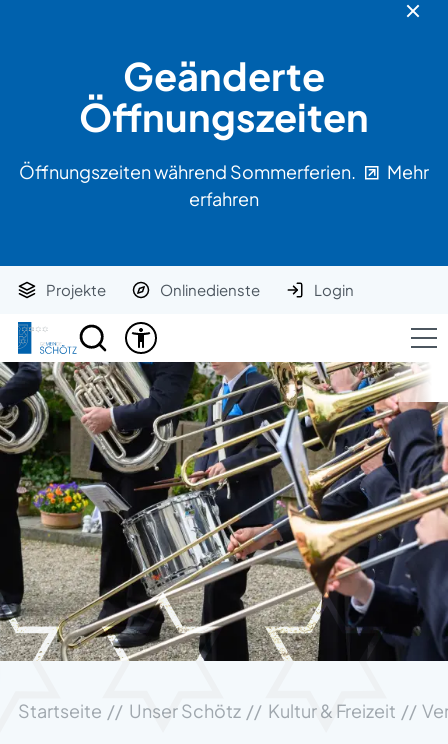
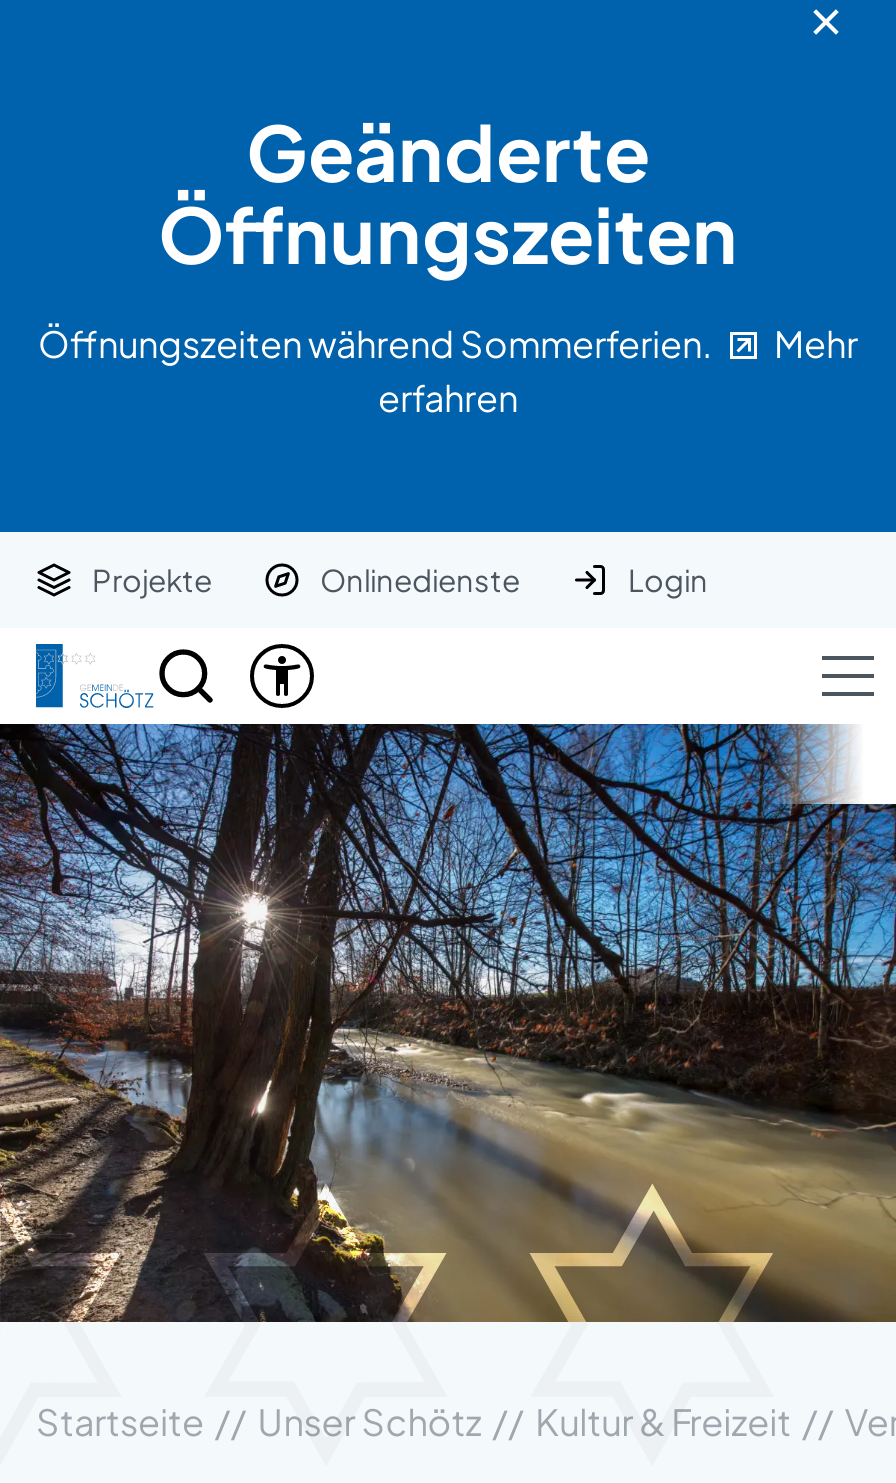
[3,361,445,662] [image] -> [6,722,890,1324] [image]

